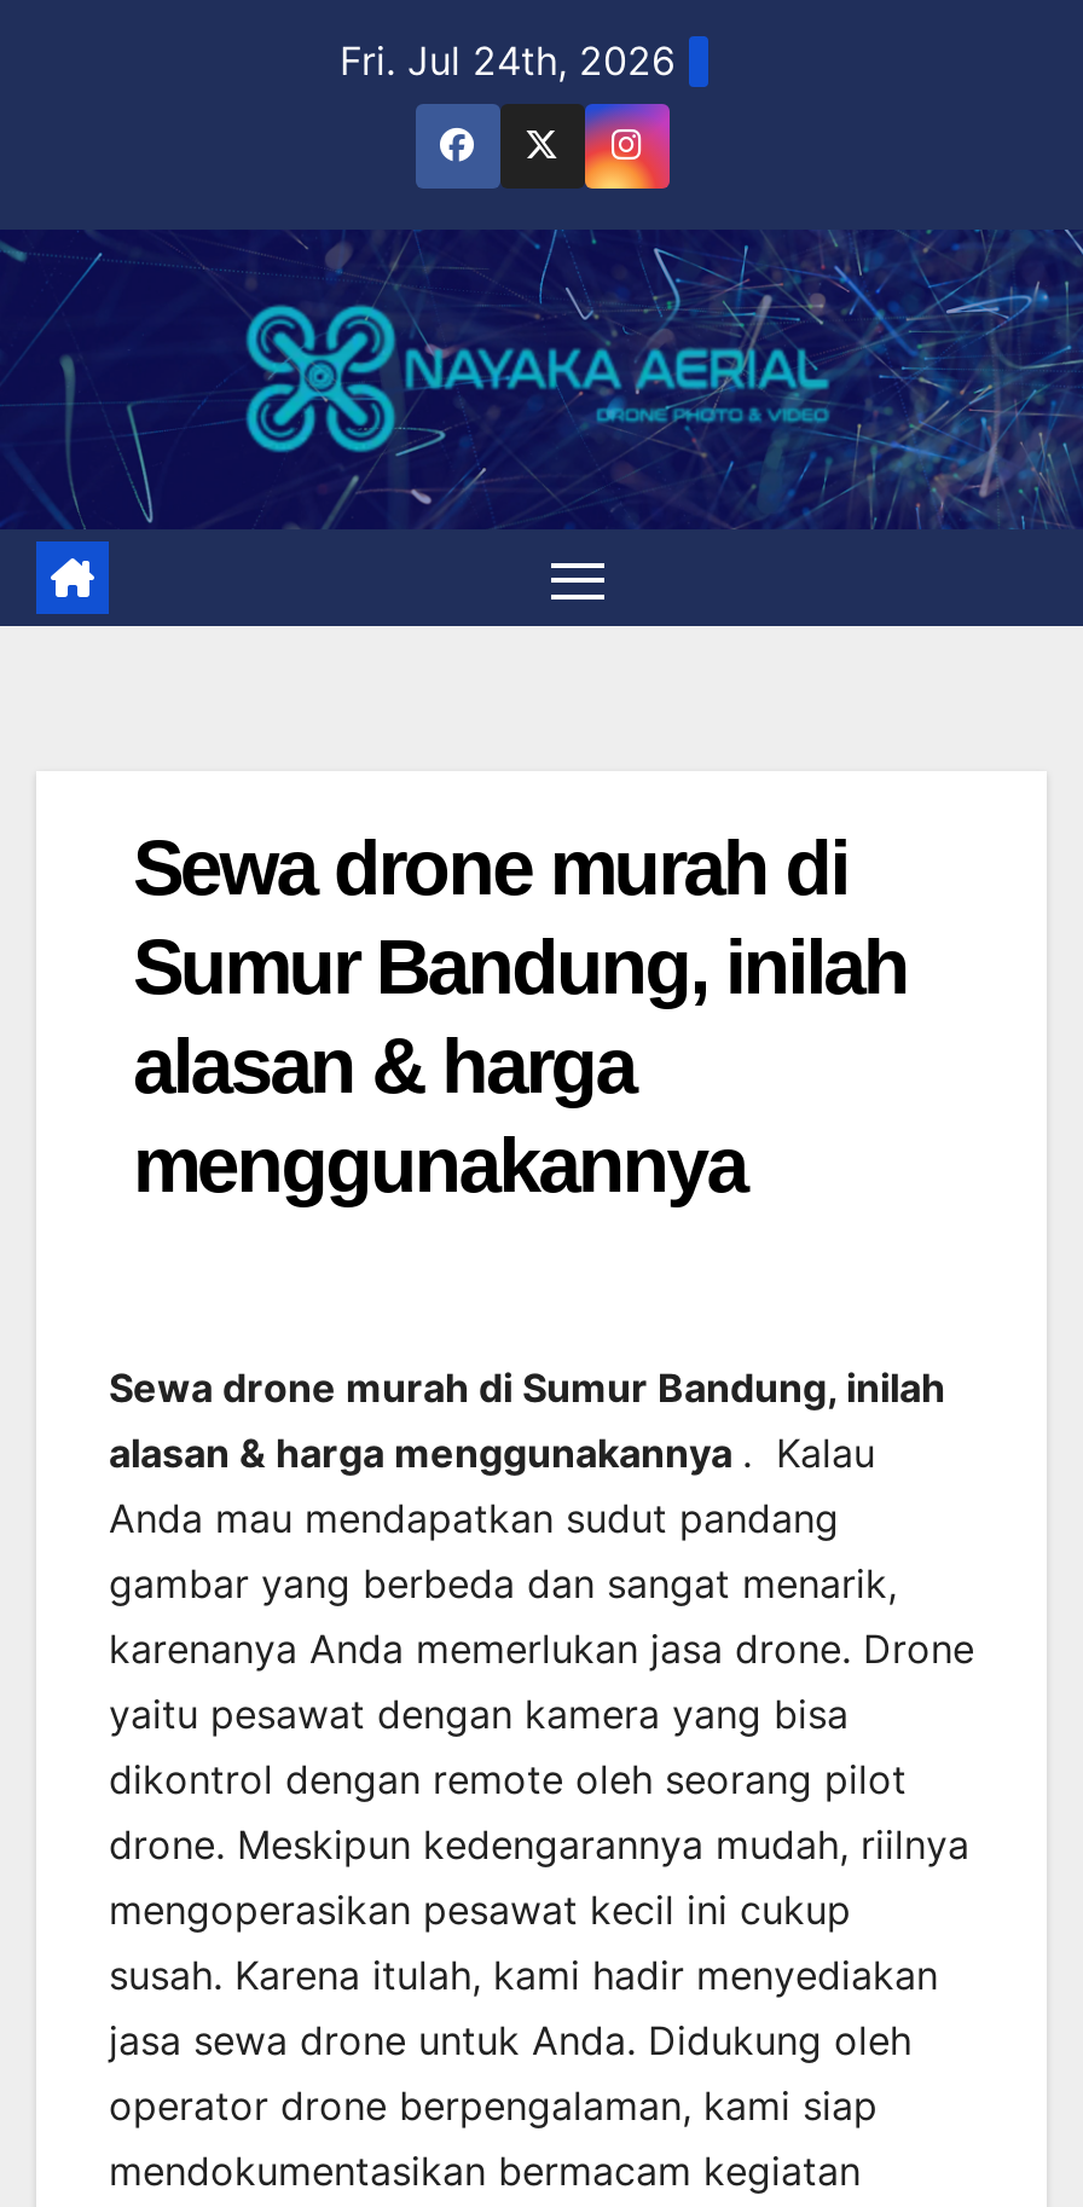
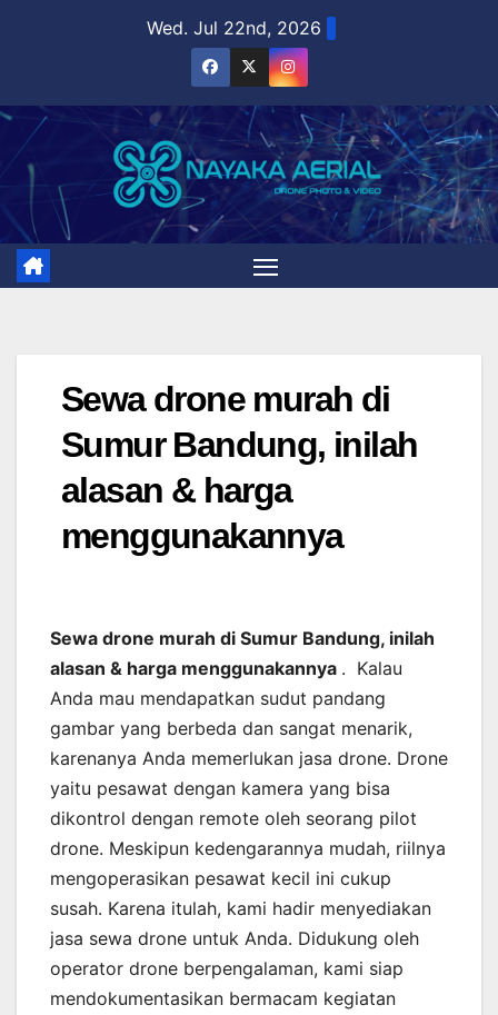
[340,36,676,85] Fri. Jul 24th, 2026 -> [146,17,321,39] Wed. Jul 22nd, 2026

